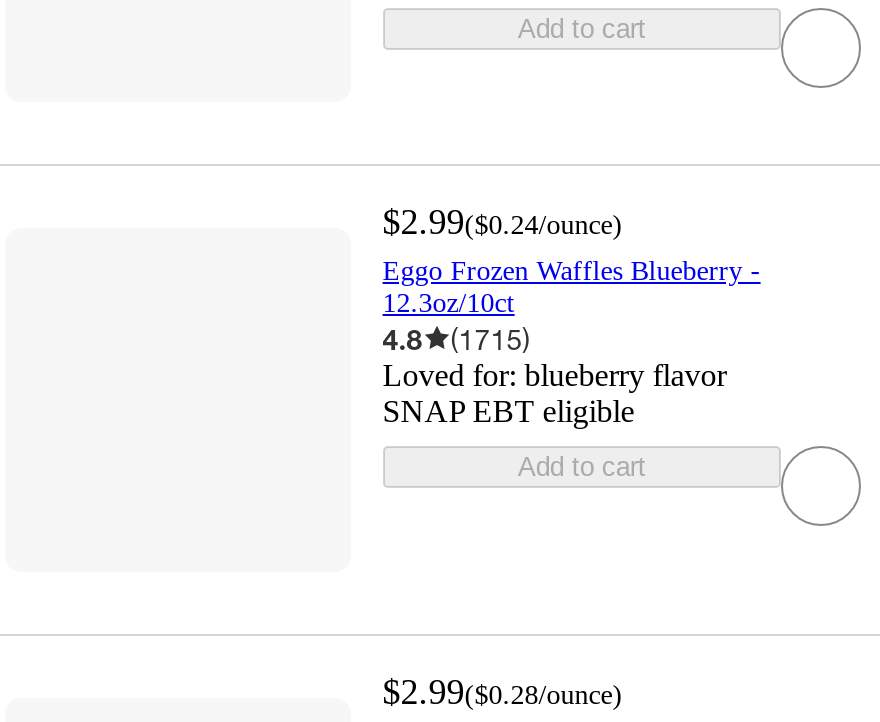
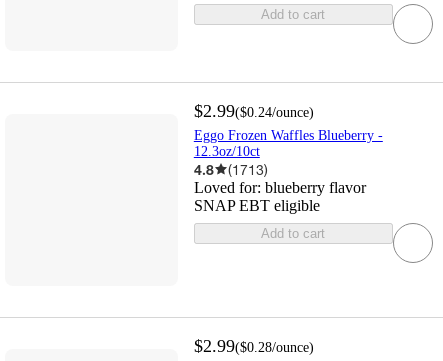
[383,322,531,356] 4.8 (1715) -> [194,161,268,178] 4.8 (1713)

